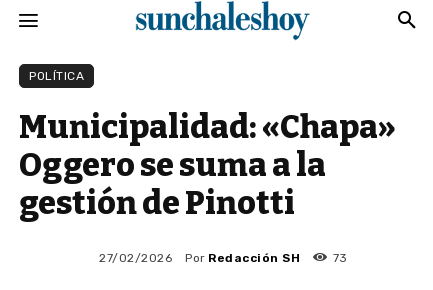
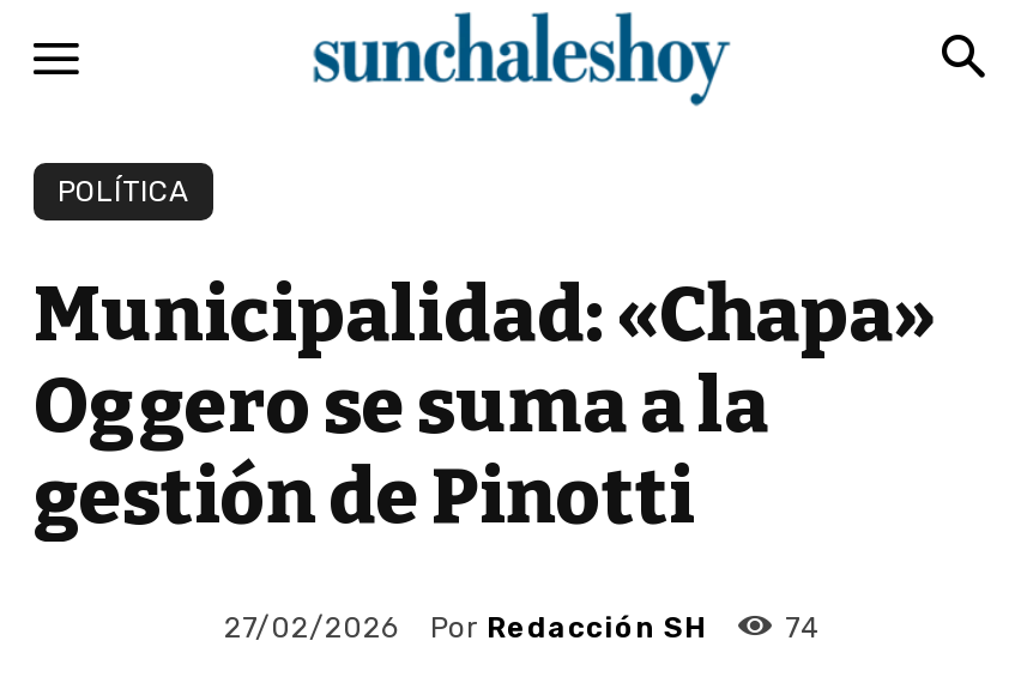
[332,251,347,265] 73 -> [785,612,821,645] 74

